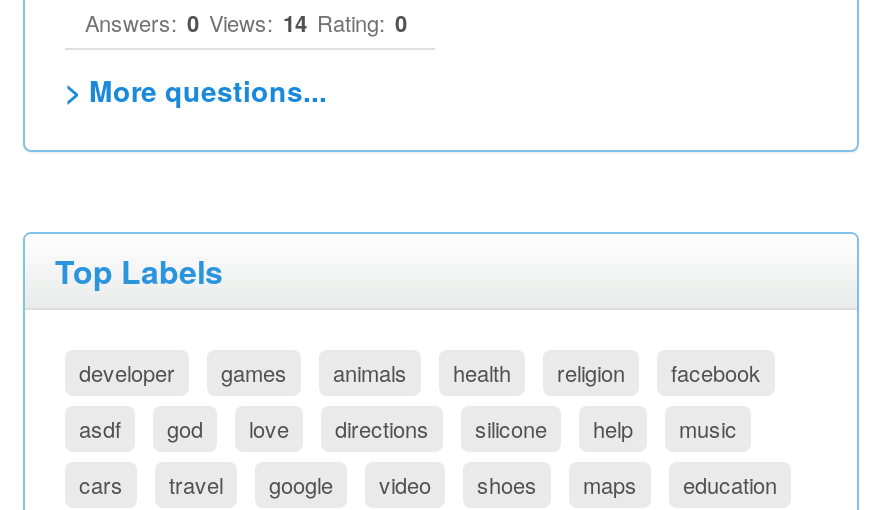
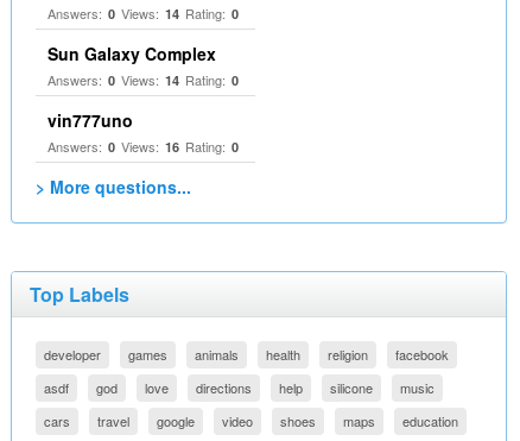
none -> [47,42,239,156] Sun Galaxy Complex | Answers: 0 Views: 14 Rating: 0 | vin777uno | Answers: 0 Views: 16 Rating: 0
moved [475,412,547,444] -> [330,378,373,397]: silicone

